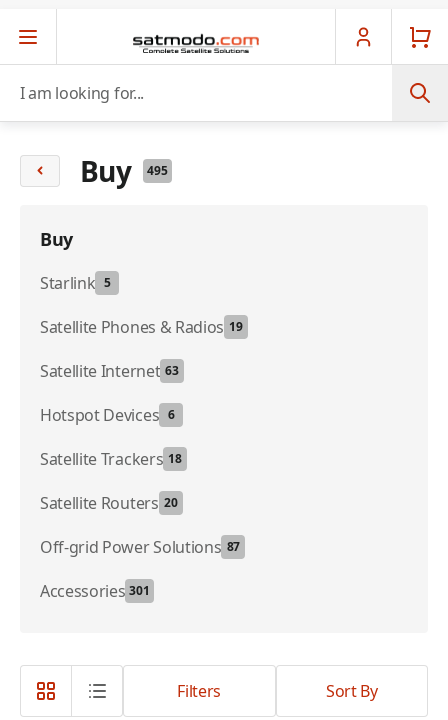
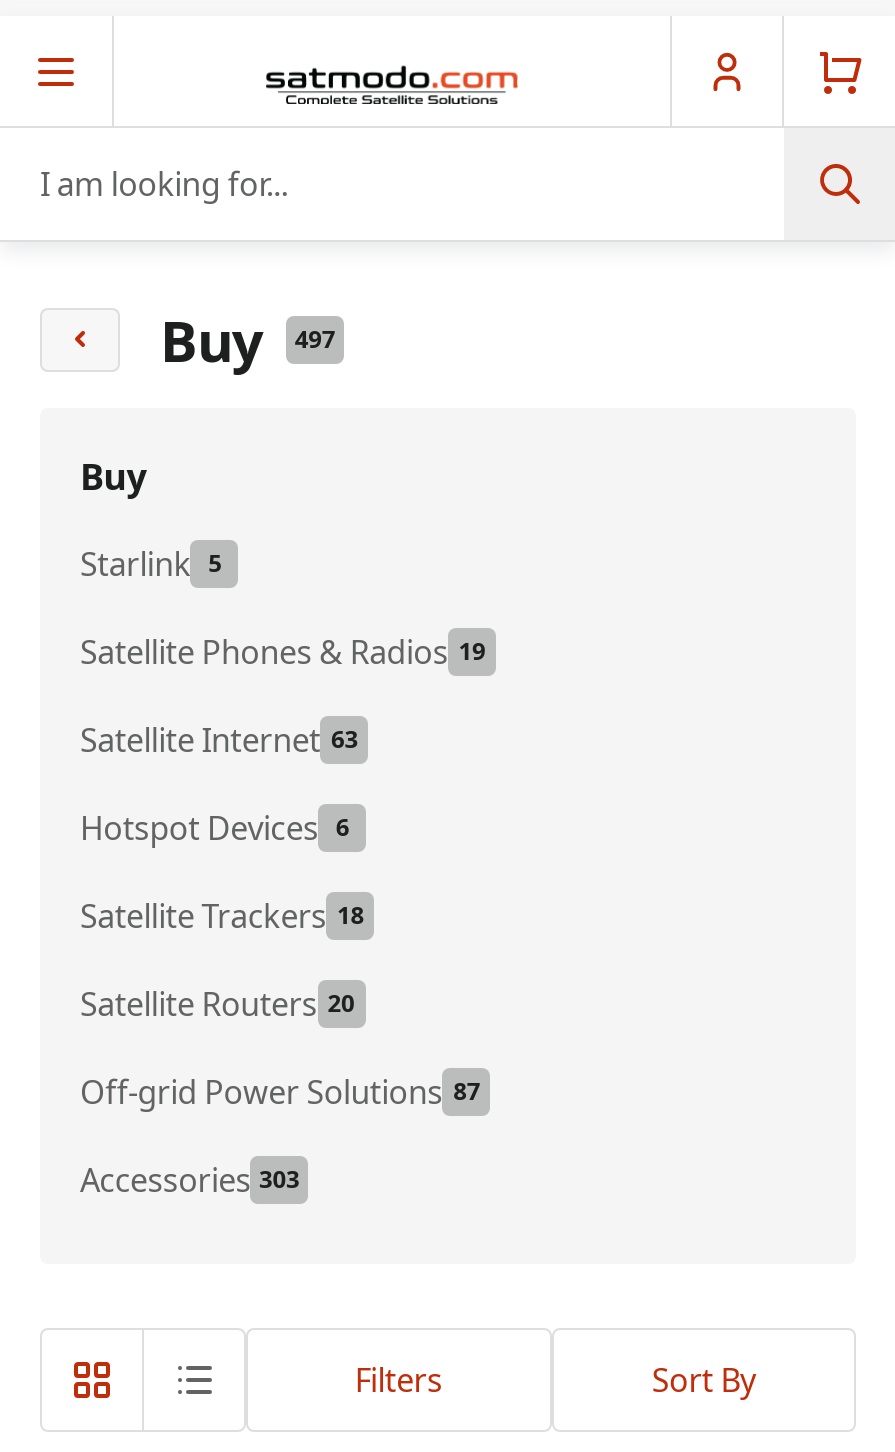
[80,152,168,190] Buy 495 -> [160,302,335,378] Buy 497
[40,580,150,602] Accessories 301 -> [80,1158,300,1202] Accessories 303

